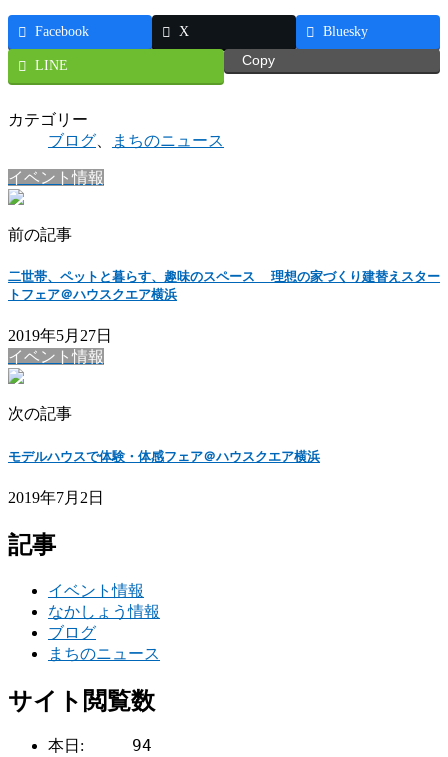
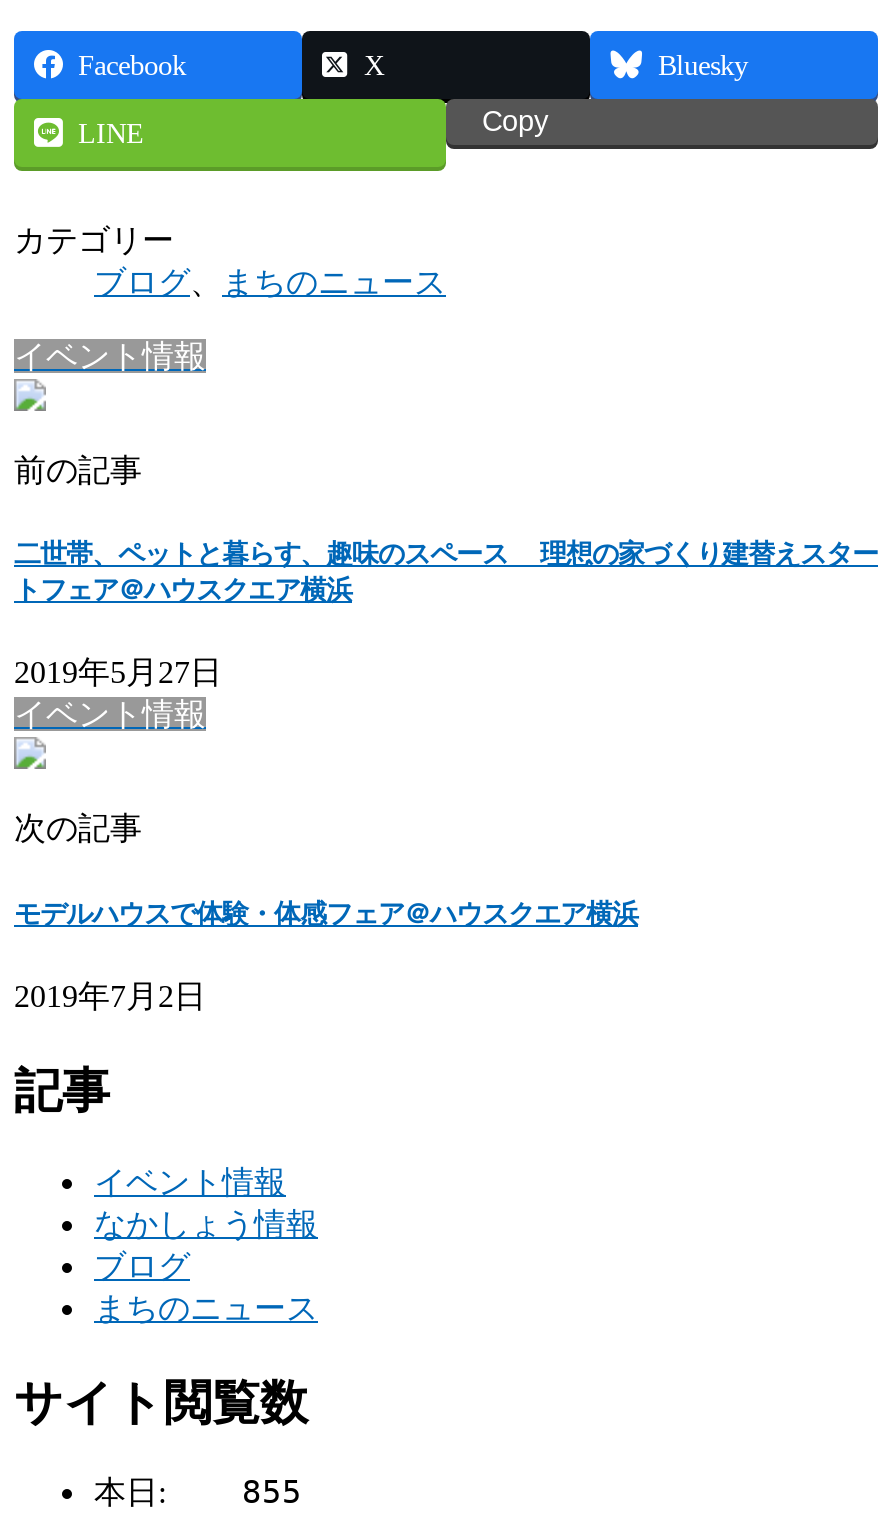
[132,736,152,755] 94 -> [242,1474,302,1512] 855

